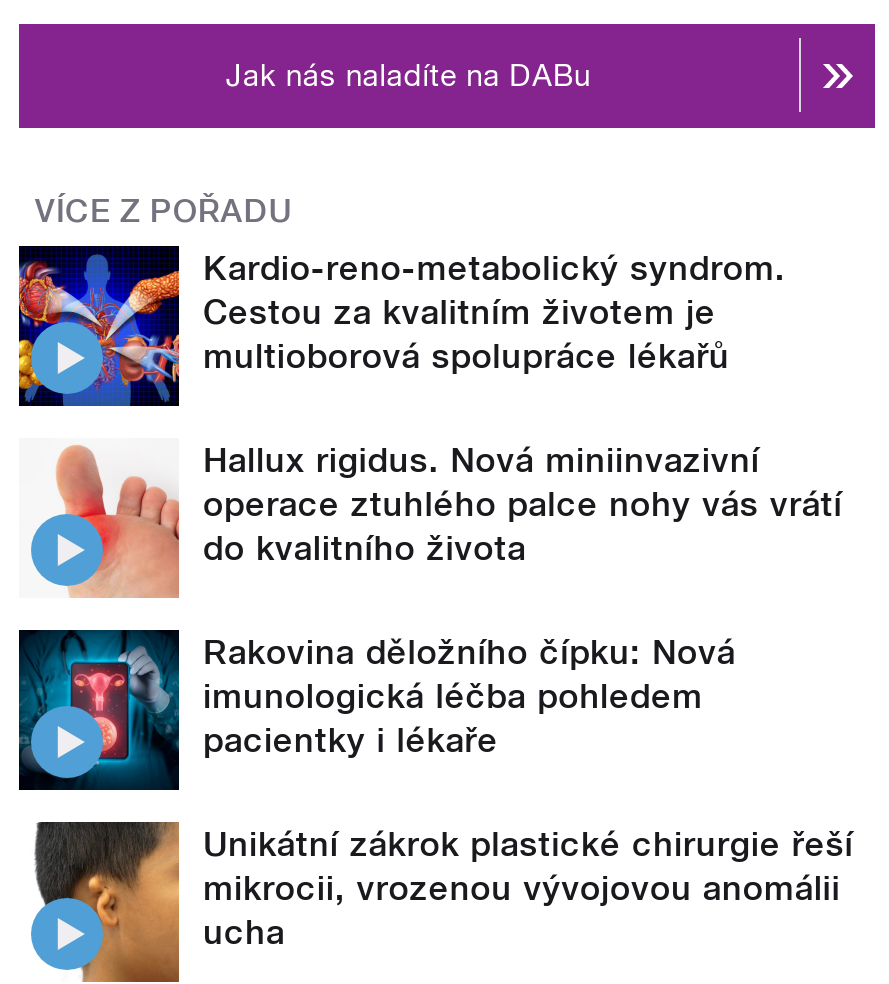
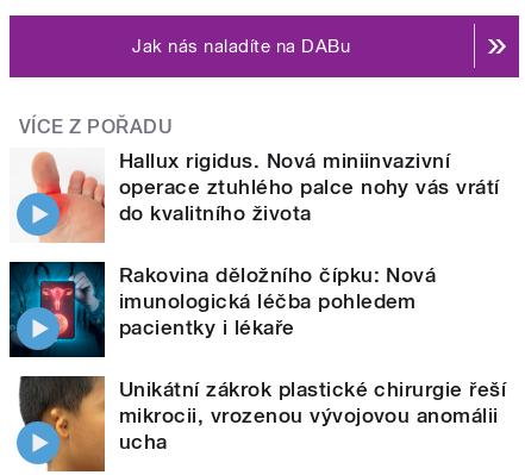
[17,244,786,408] [image] | Kardio-reno-metabolický syndrom. | Cestou za kvalitním životem je | multioborová spolupráce lékařů -> none

